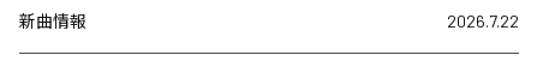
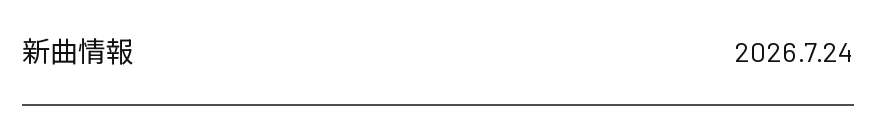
[447,11,519,32] 2026.7.22 -> [734,35,854,69] 2026.7.24

